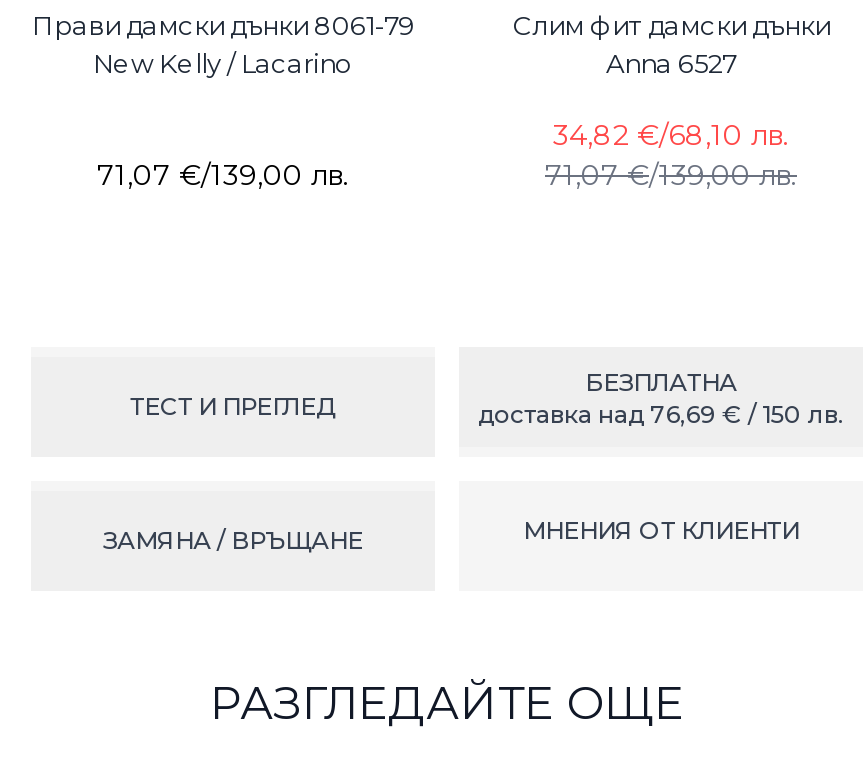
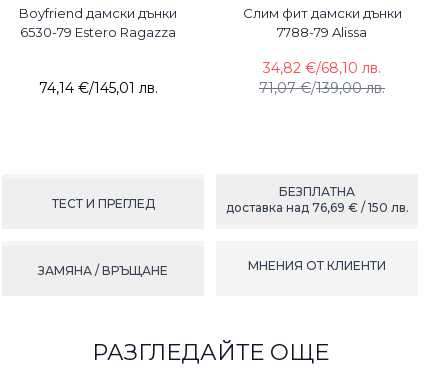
[32,10,414,80] Прави дамски дънки 8061-79 | New Kelly / Lacarino -> [19,5,177,40] Boyfriend дамски дънки | 6530-79 Estero Ragazza
[606,48,736,80] Anna 6527 -> [277,24,367,40] 7788-79 Alissa
[97,158,349,194] 71,07 €/139,00 лв. -> [38,79,157,97] 74,14 €/145,01 лв.

